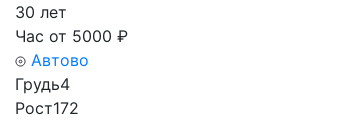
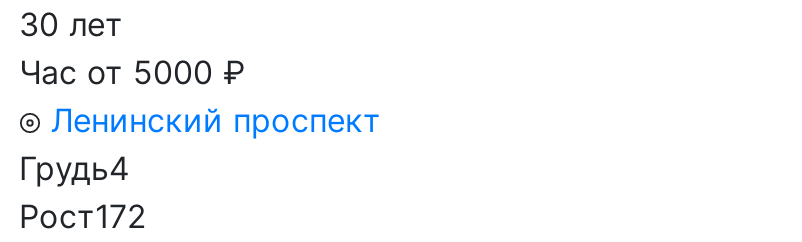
[31,50,89,70] Автово -> [51,100,381,140] Ленинский проспект

